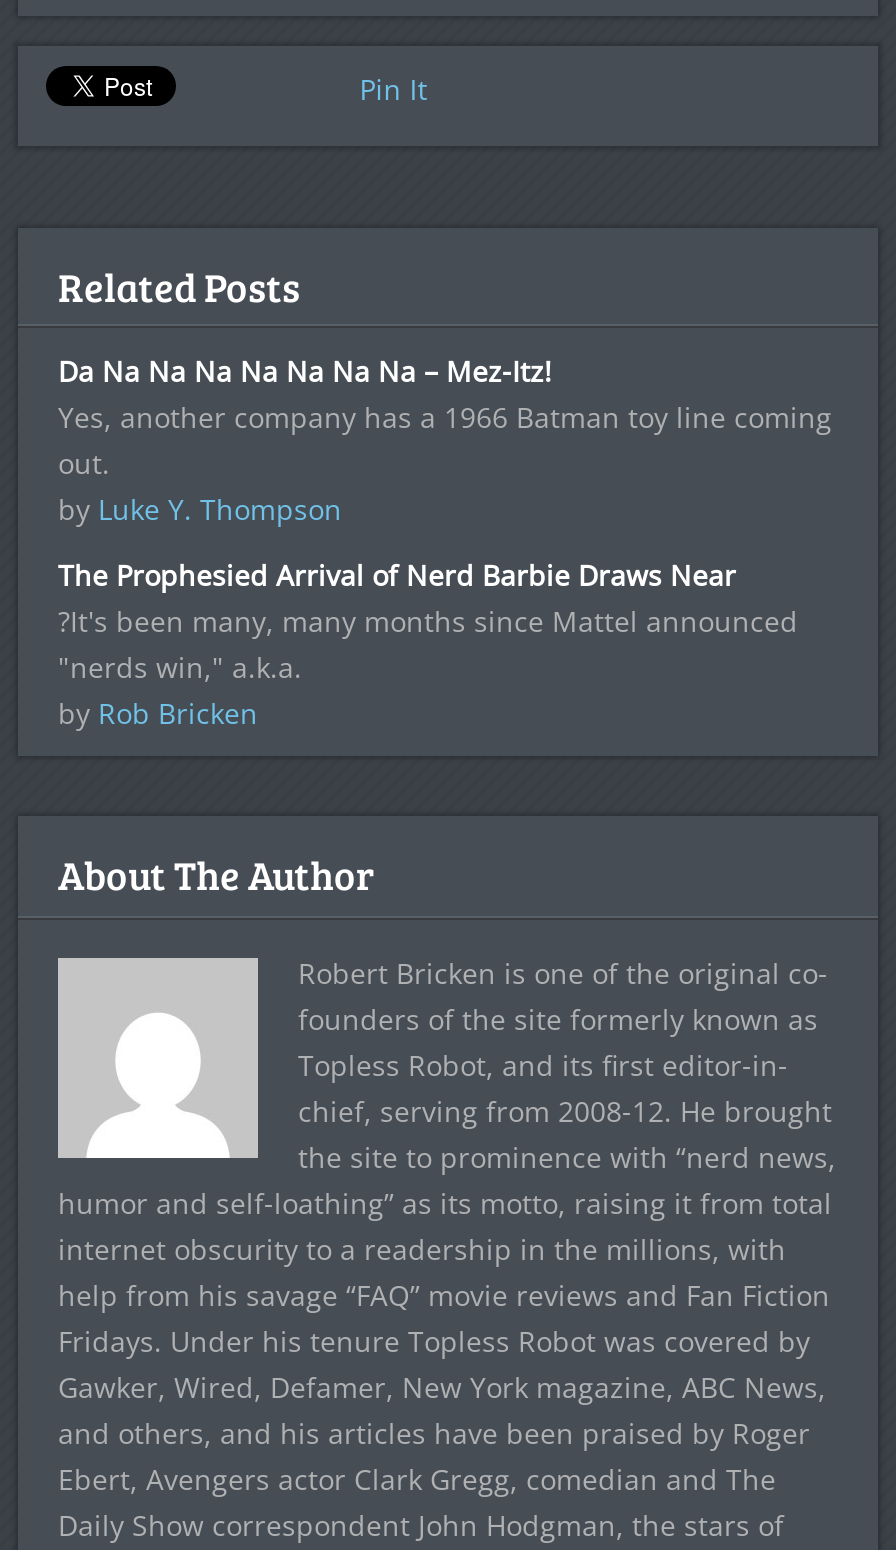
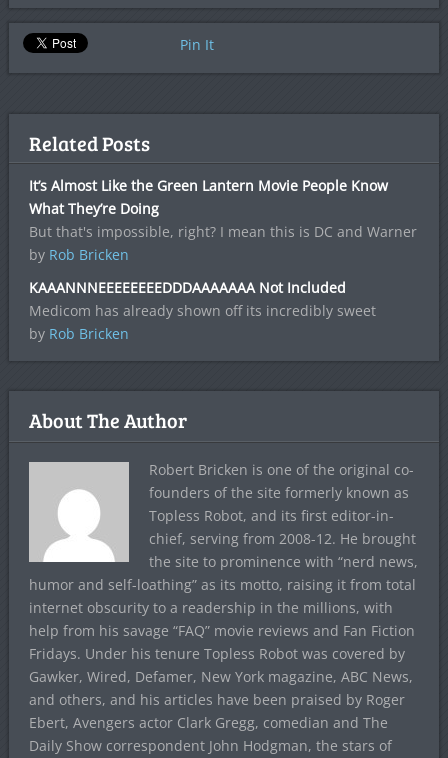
[58,352,832,528] Da Na Na Na Na Na Na Na – Mez-Itz! | Yes, another company has a 1966 Batman toy line coming | out. | by Luke Y. Thompson -> [29,176,417,264] It’s Almost Like the Green Lantern Movie People Know | What They’re Doing | But that's impossible, right? I mean this is DC and Warner | by Rob Bricken
[58,556,798,686] The Prophesied Arrival of Nerd Barbie Draws Near | ?It's been many, many months since Mattel announced | "nerds win," a.k.a. -> [29,278,376,320] KAAANNNEEEEEEEEDDDAAAAAAA Not Included | Medicom has already shown off its incredibly sweet

